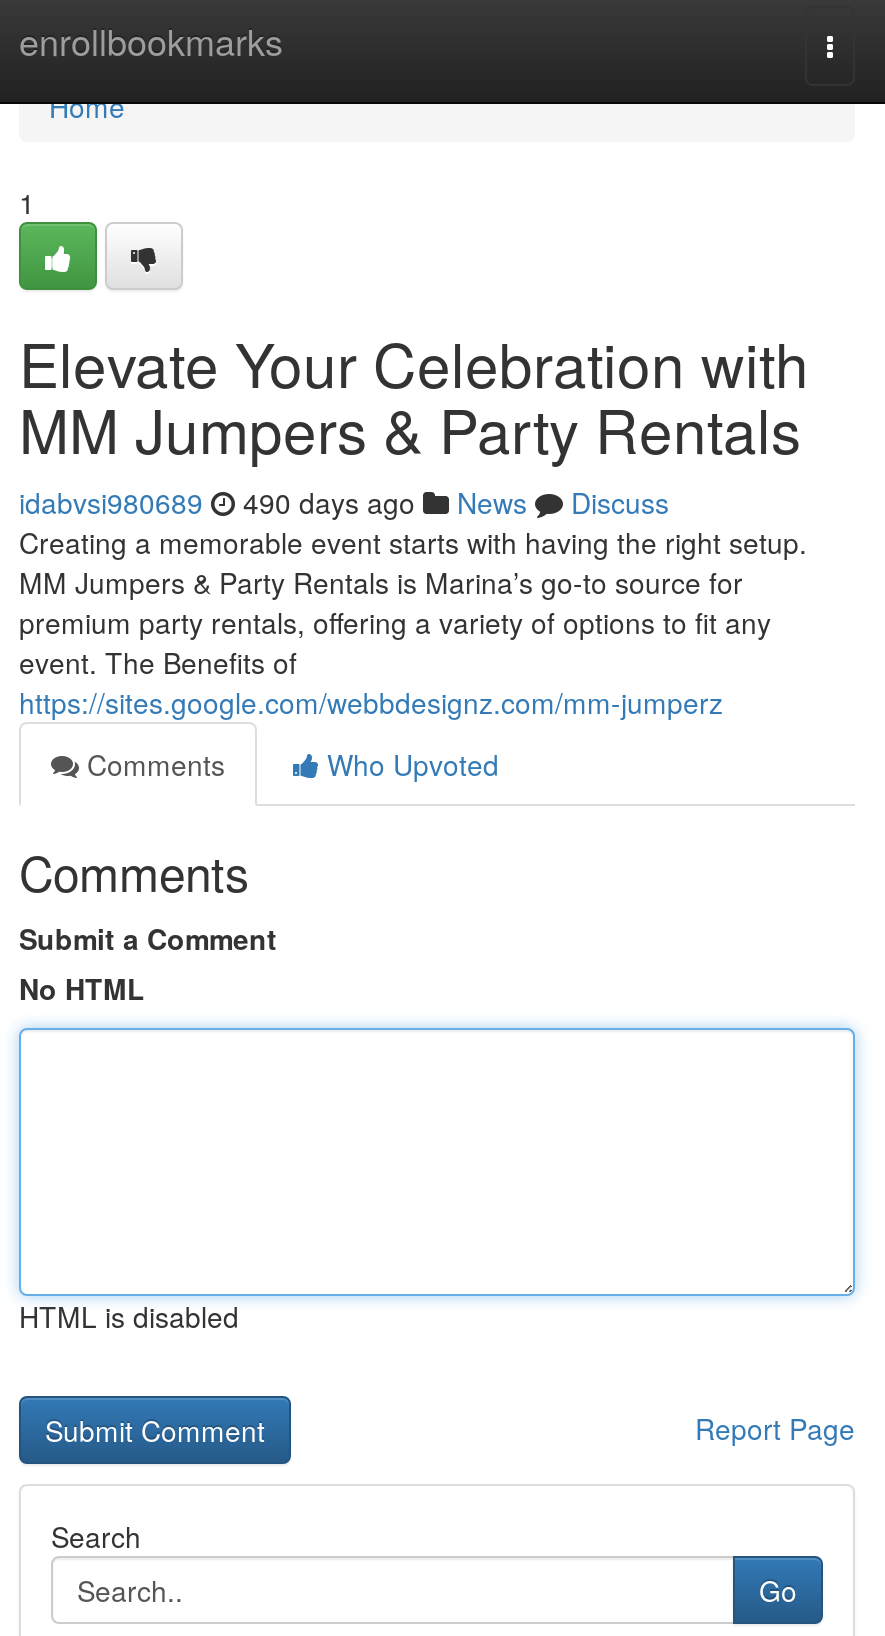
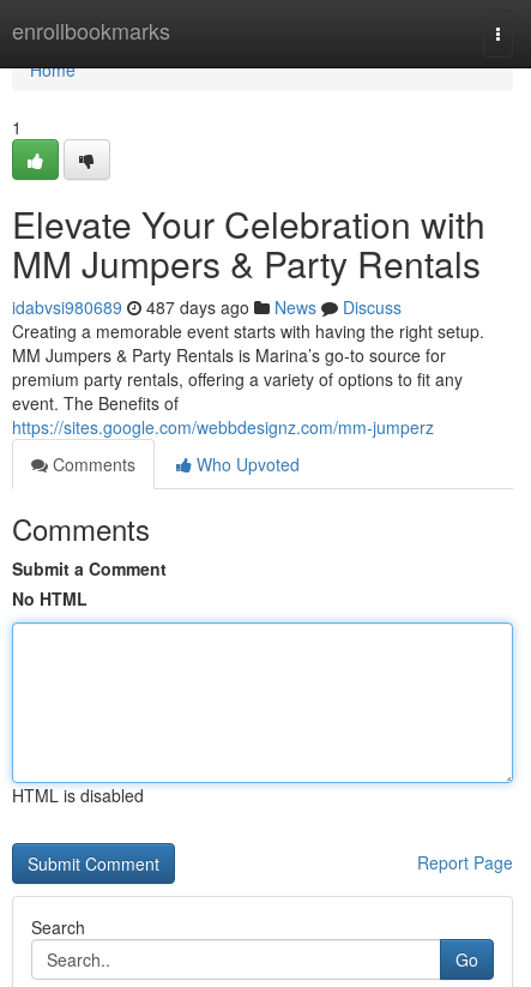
[19,482,669,522] idabvsi980689 490 days ago News Discuss -> [12,295,402,319] idabvsi980689 487 days ago News Discuss

